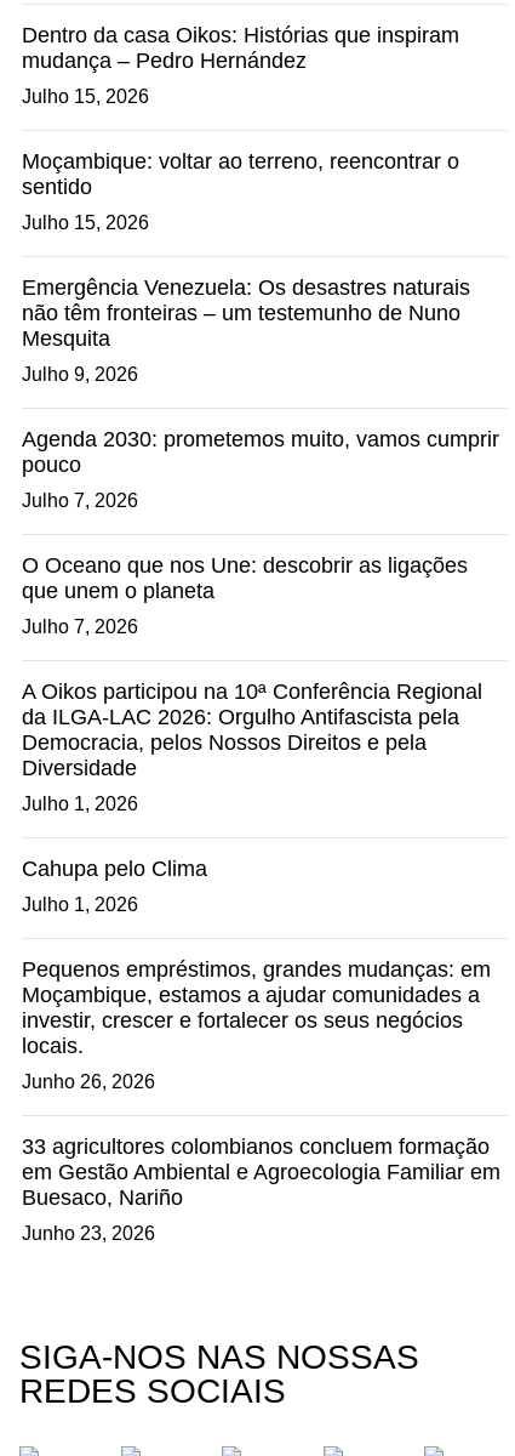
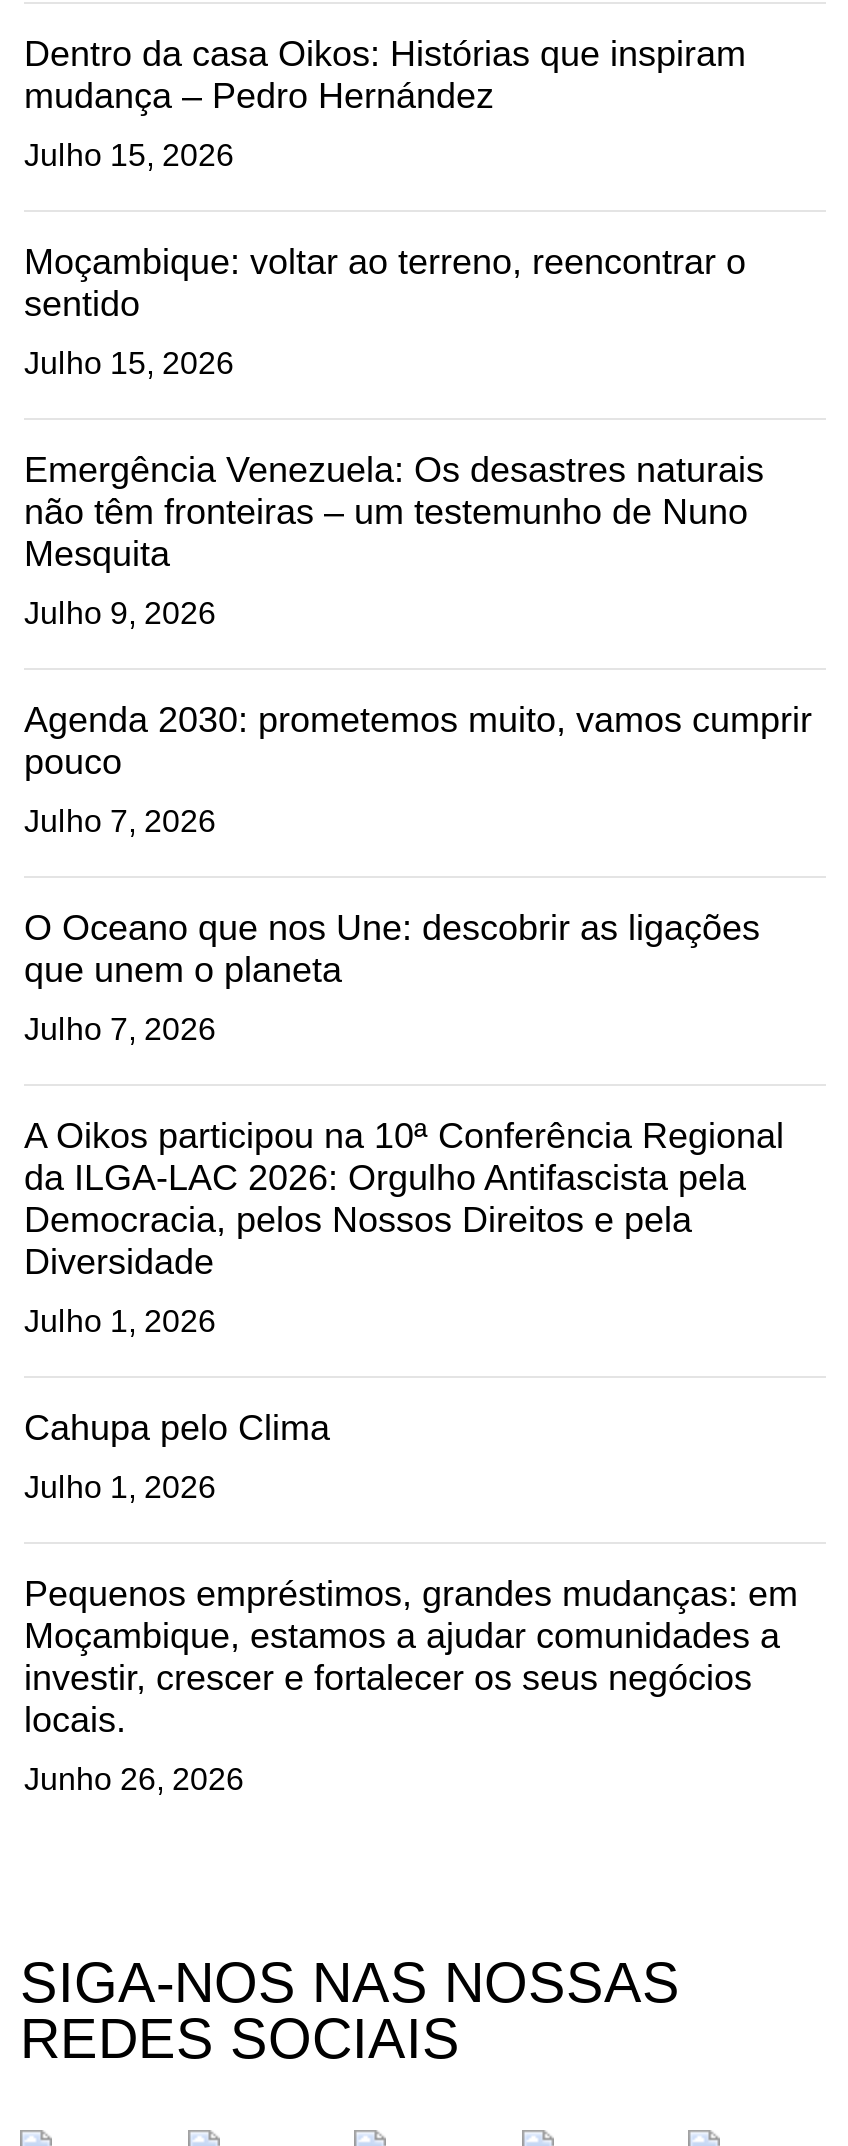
[22,1134,500,1244] 33 agricultores colombianos concluem formação | em Gestão Ambiental e Agroecologia Familiar em | Buesaco, Nariño | Junho 23, 2026 -> none

